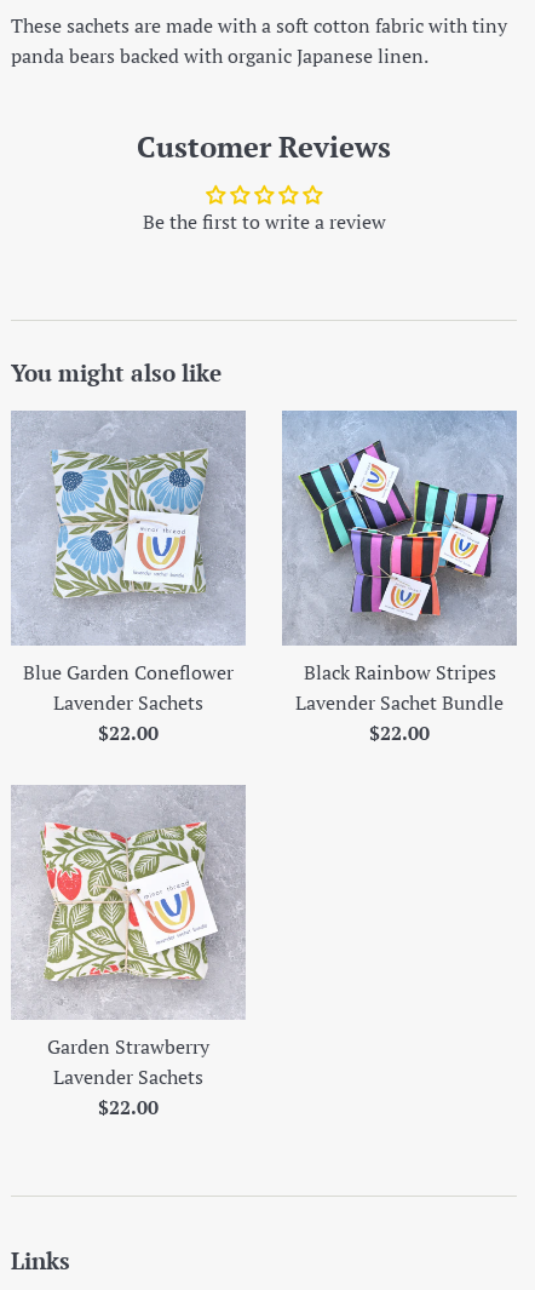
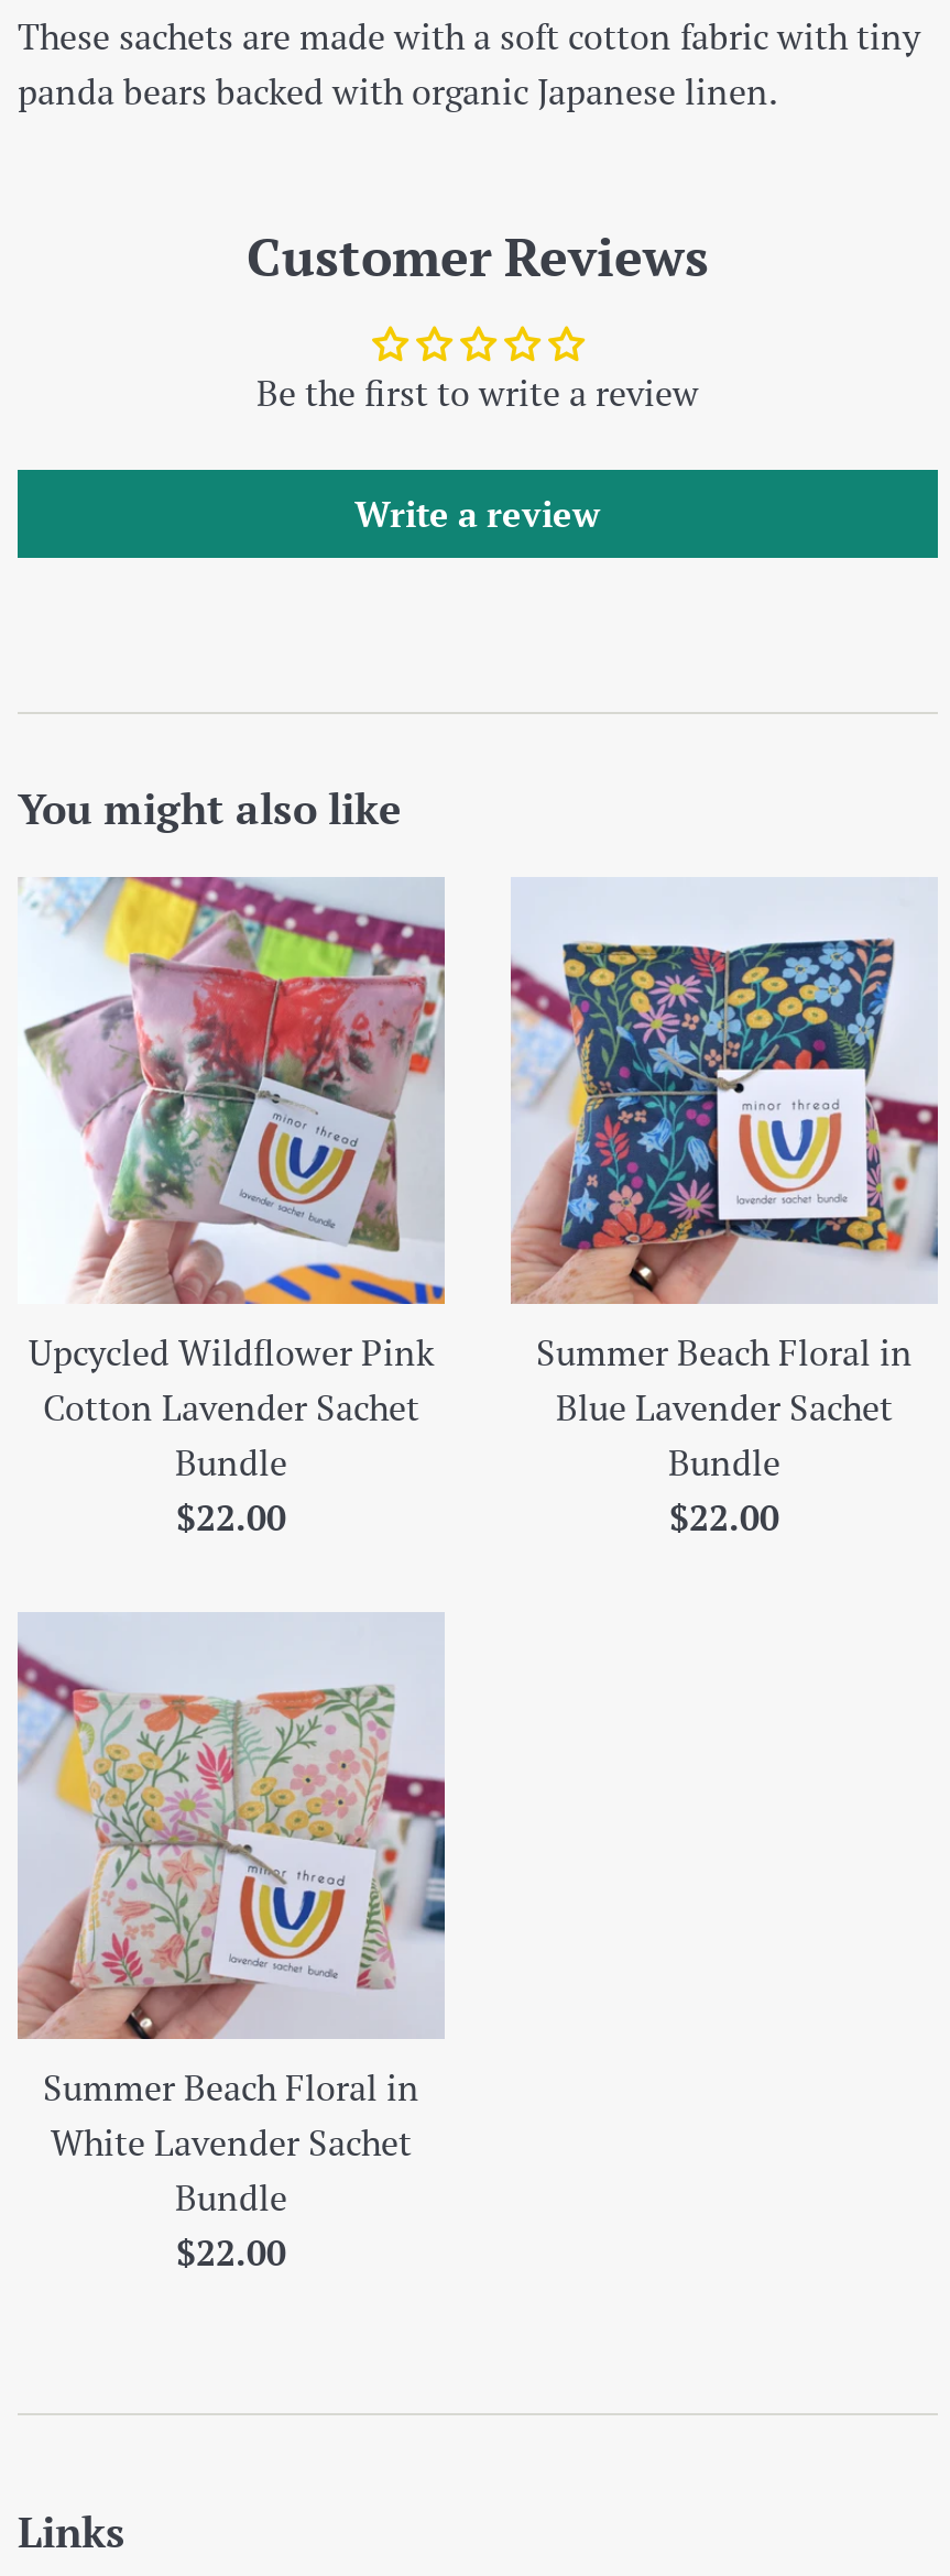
none -> [354,489,601,538] Write a review
[11,411,245,715] [image] | Blue Garden Coneflower | Lavender Sachets -> [20,875,447,1486] [image] | Upcycled Wildflower Pink | Cotton Lavender Sachet | Bundle
[282,411,517,715] [image] | Black Rainbow Stripes | Lavender Sachet Bundle -> [511,879,938,1486] [image] | Summer Beach Floral in | Blue Lavender Sachet | Bundle
[12,785,246,1090] [image] | Garden Strawberry | Lavender Sachets -> [15,1616,445,2221] [image] | Summer Beach Floral in | White Lavender Sachet | Bundle

